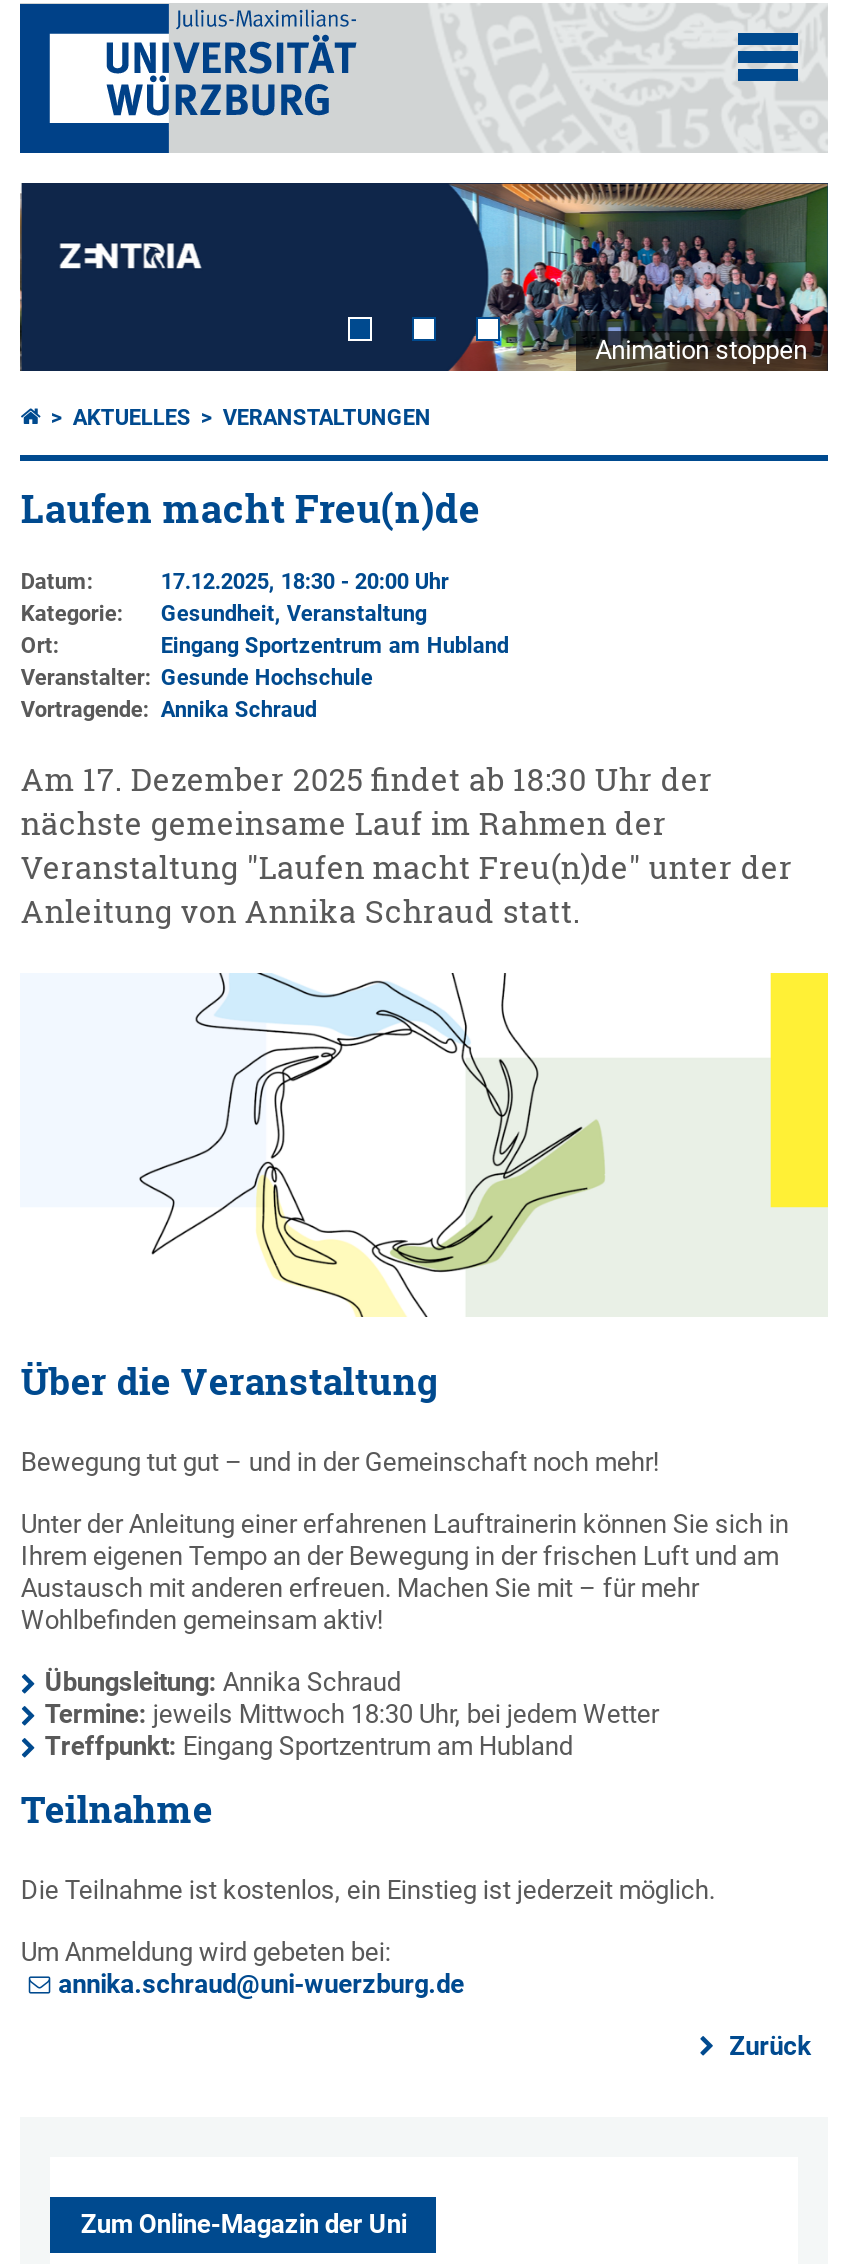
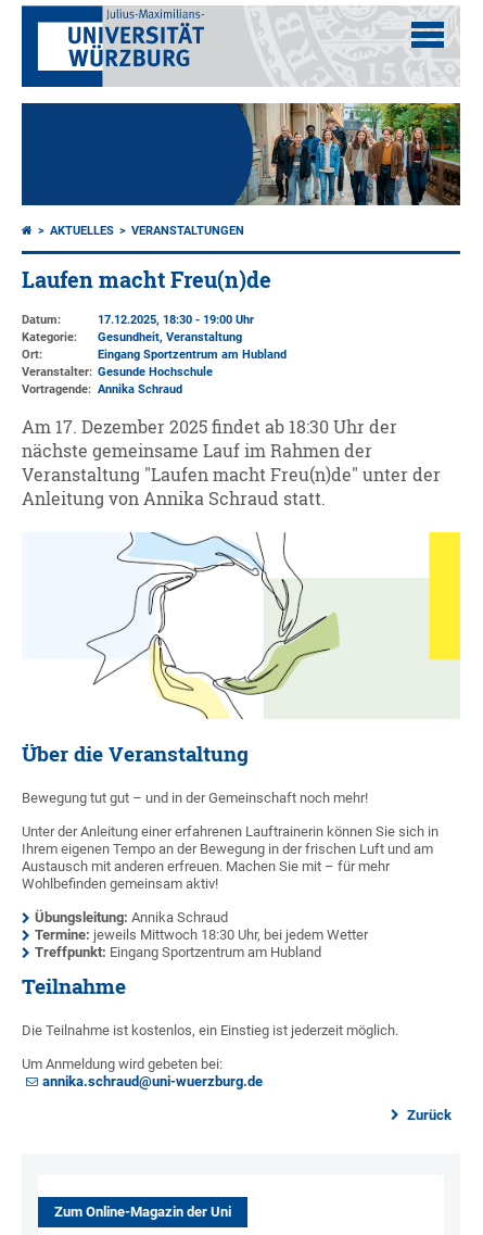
[18,181,830,373] [image] -> [21,102,460,206] [image]
[595,336,807,366] Animation stoppen -> none
[161,570,449,596] 17.12.2025, 18:30 - 20:00 Uhr -> [98,313,254,327] 17.12.2025, 18:30 - 19:00 Uhr

